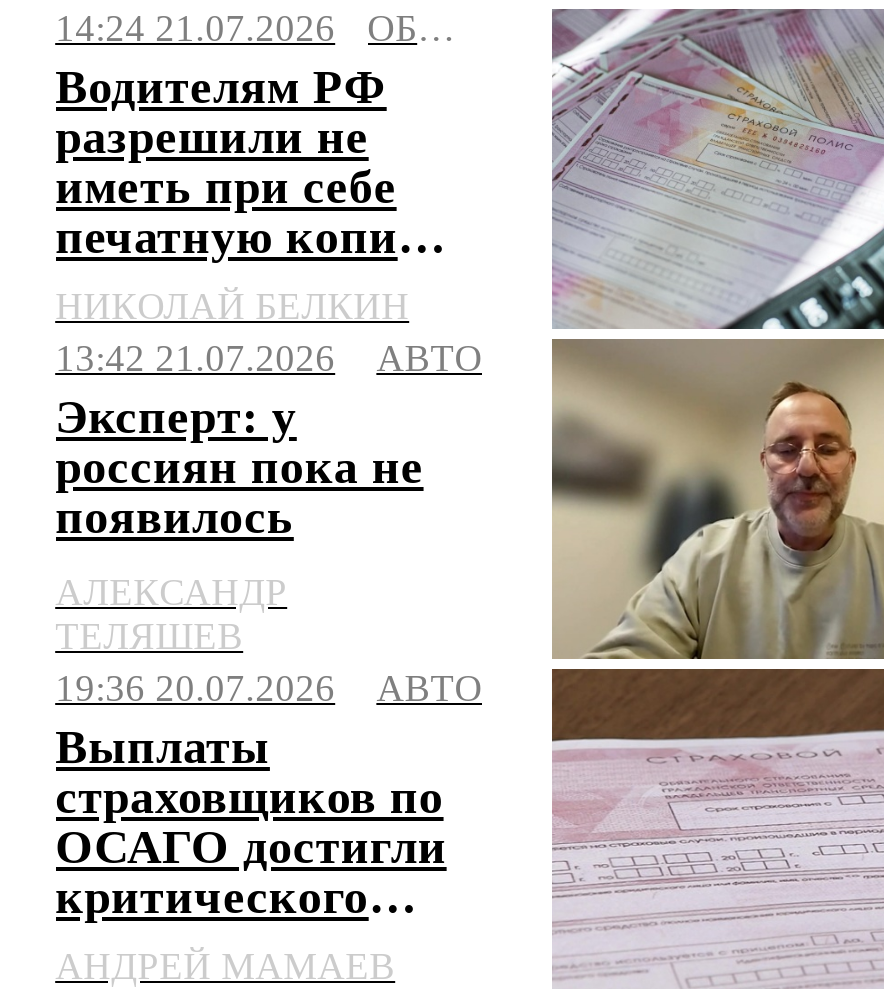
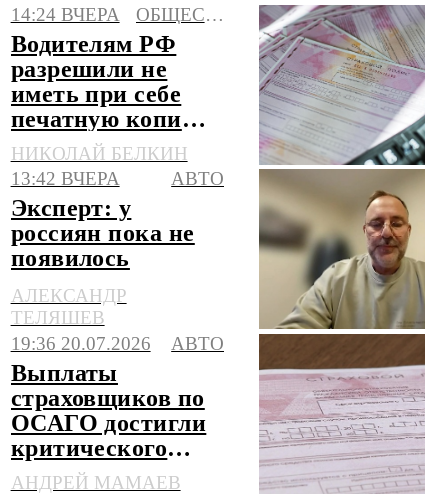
[55,7,335,49] 14:24 21.07.2026 -> [11,4,120,25] 14:24 ВЧЕРА
[55,337,335,379] 13:42 21.07.2026 -> [11,168,120,189] 13:42 ВЧЕРА

